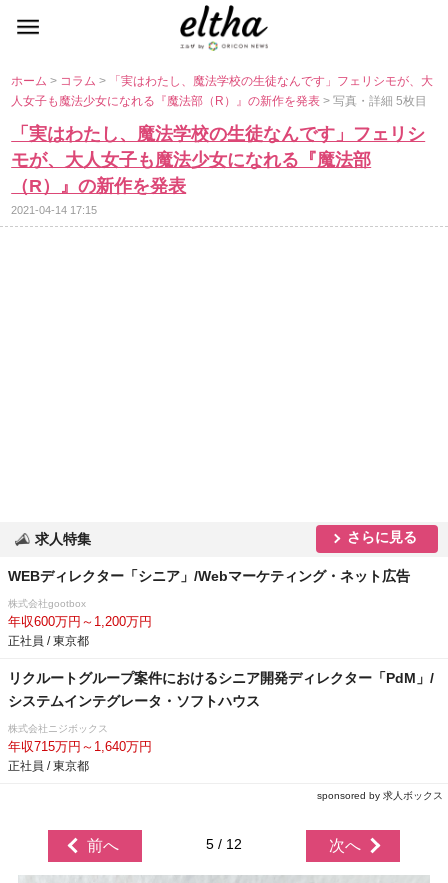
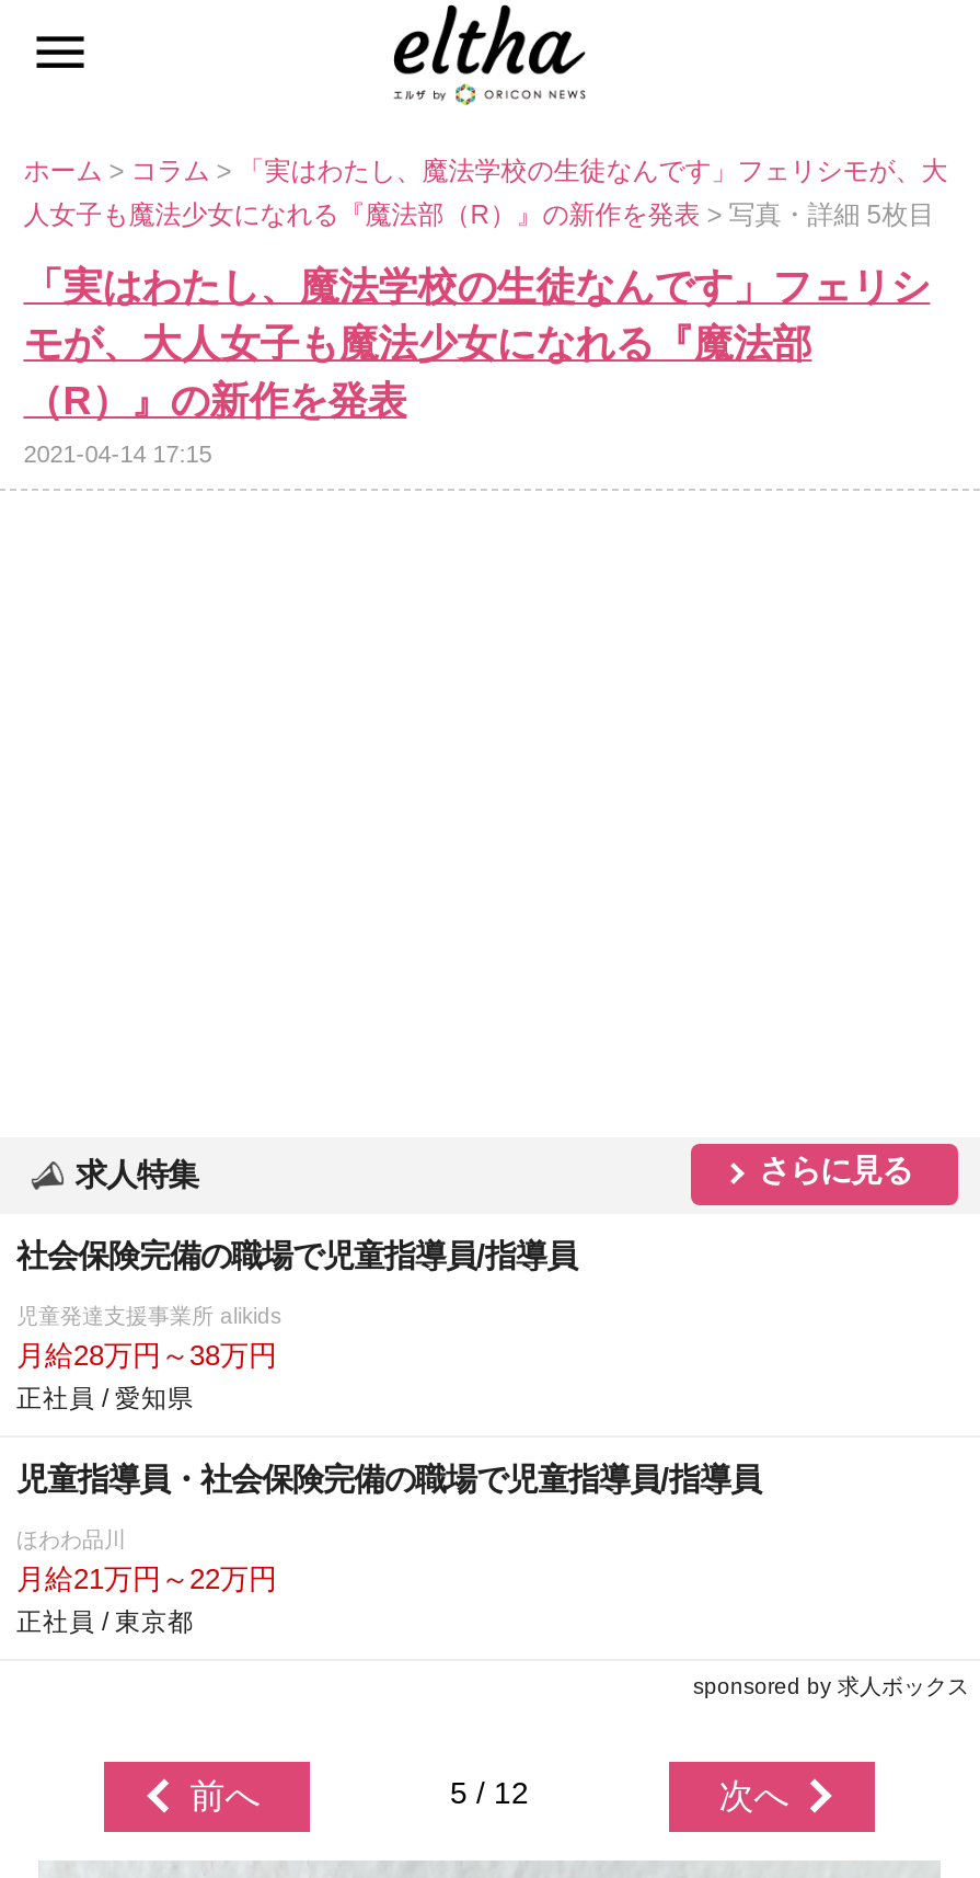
[8,568,410,584] WEBディレクター「シニア」/Webマーケティング・ネット広告 -> [16,1238,577,1273] 社会保険完備の職場で児童指導員/指導員
[8,598,152,647] 株式会社gootbox | 年収600万円～1,200万円 | 正社員 / 東京都 -> [16,1304,281,1411] 児童発達支援事業所 alikids | 月給28万円～38万円 | 正社員 / 愛知県
[8,670,434,709] リクルートグループ案件におけるシニア開発ディレクター「PdM」/ | システムインテグレータ・ソフトハウス -> [16,1462,761,1497] 児童指導員・社会保険完備の職場で児童指導員/指導員
[8,723,152,754] 株式会社ニジボックス | 年収715万円～1,640万円 -> [16,1527,277,1595] ほわわ品川 | 月給21万円～22万円

